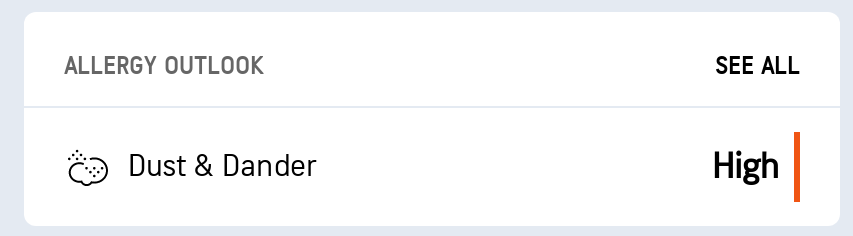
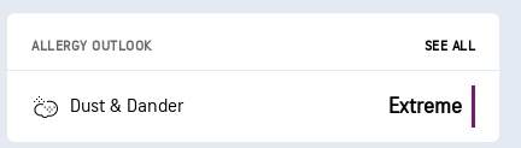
[712,145,778,187] High -> [388,93,462,119] Extreme

